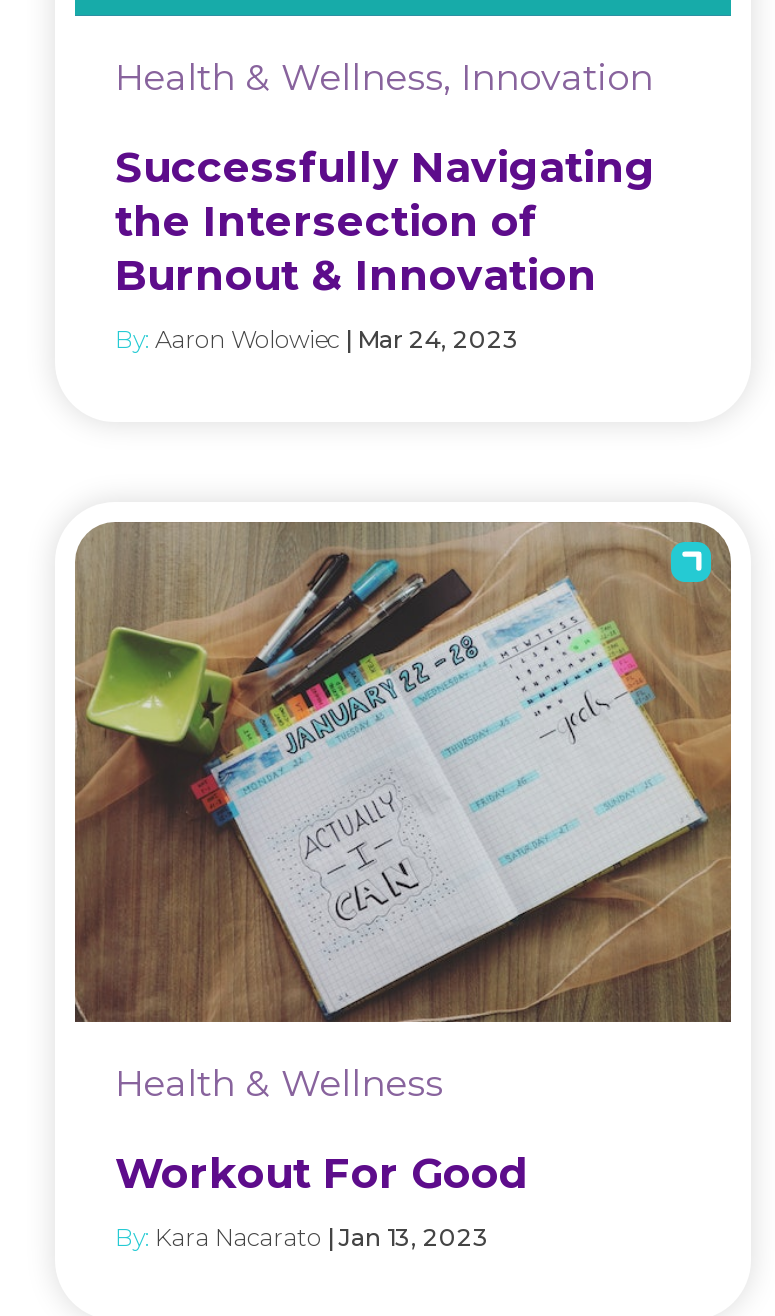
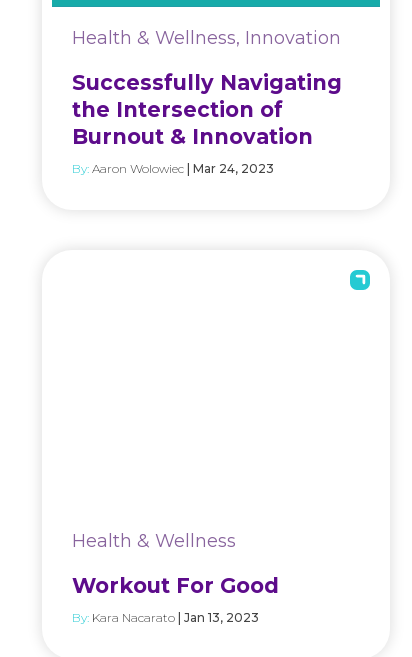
[73,520,733,1024] [image] -> none

